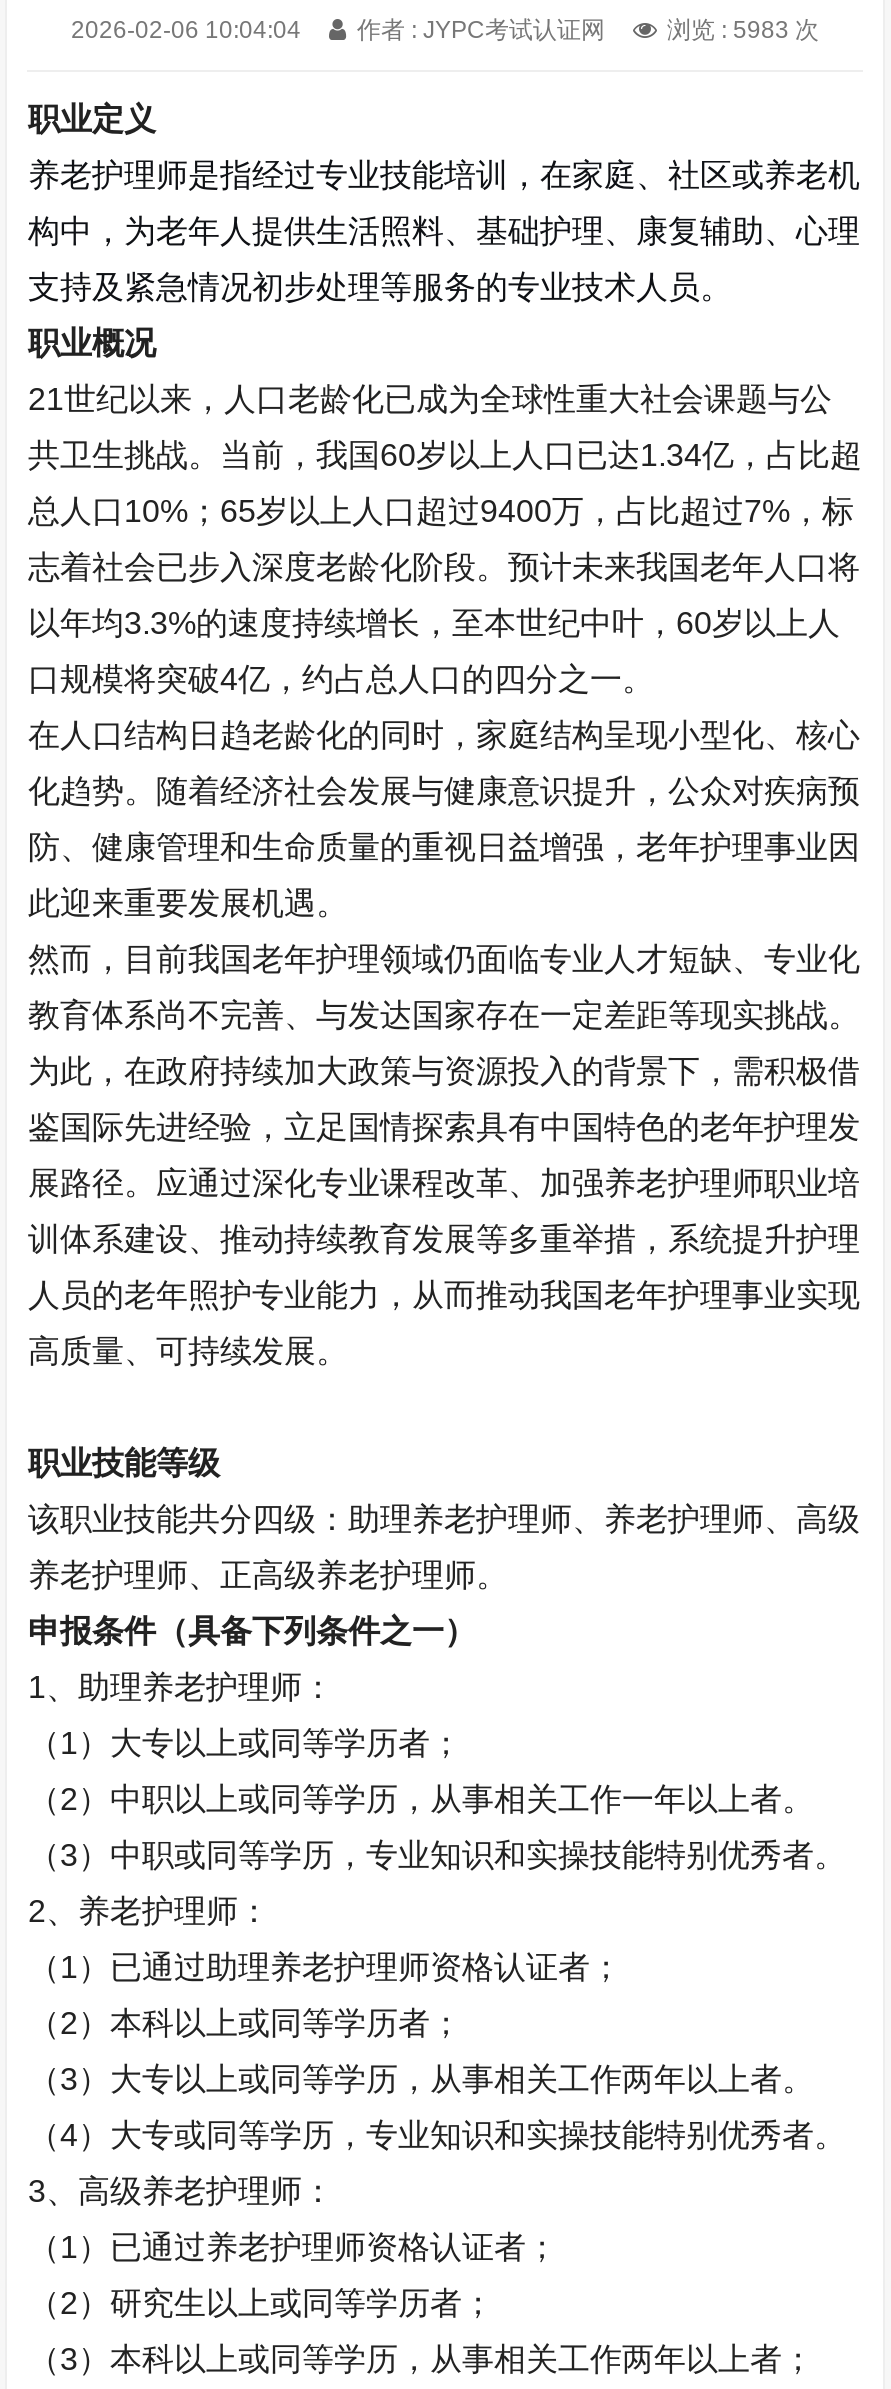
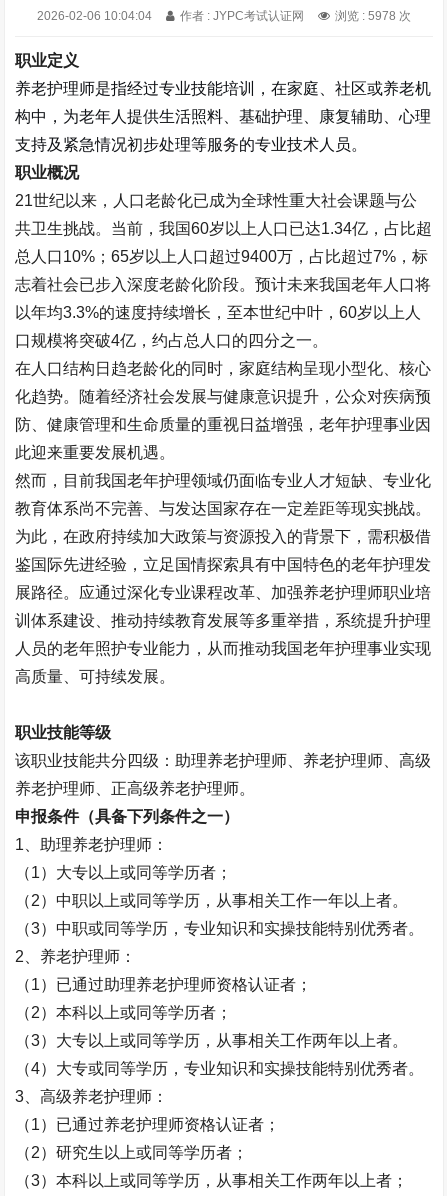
[667,16,819,44] 浏览 : 5983 次 -> [335,9,411,23] 浏览 : 5978 次

